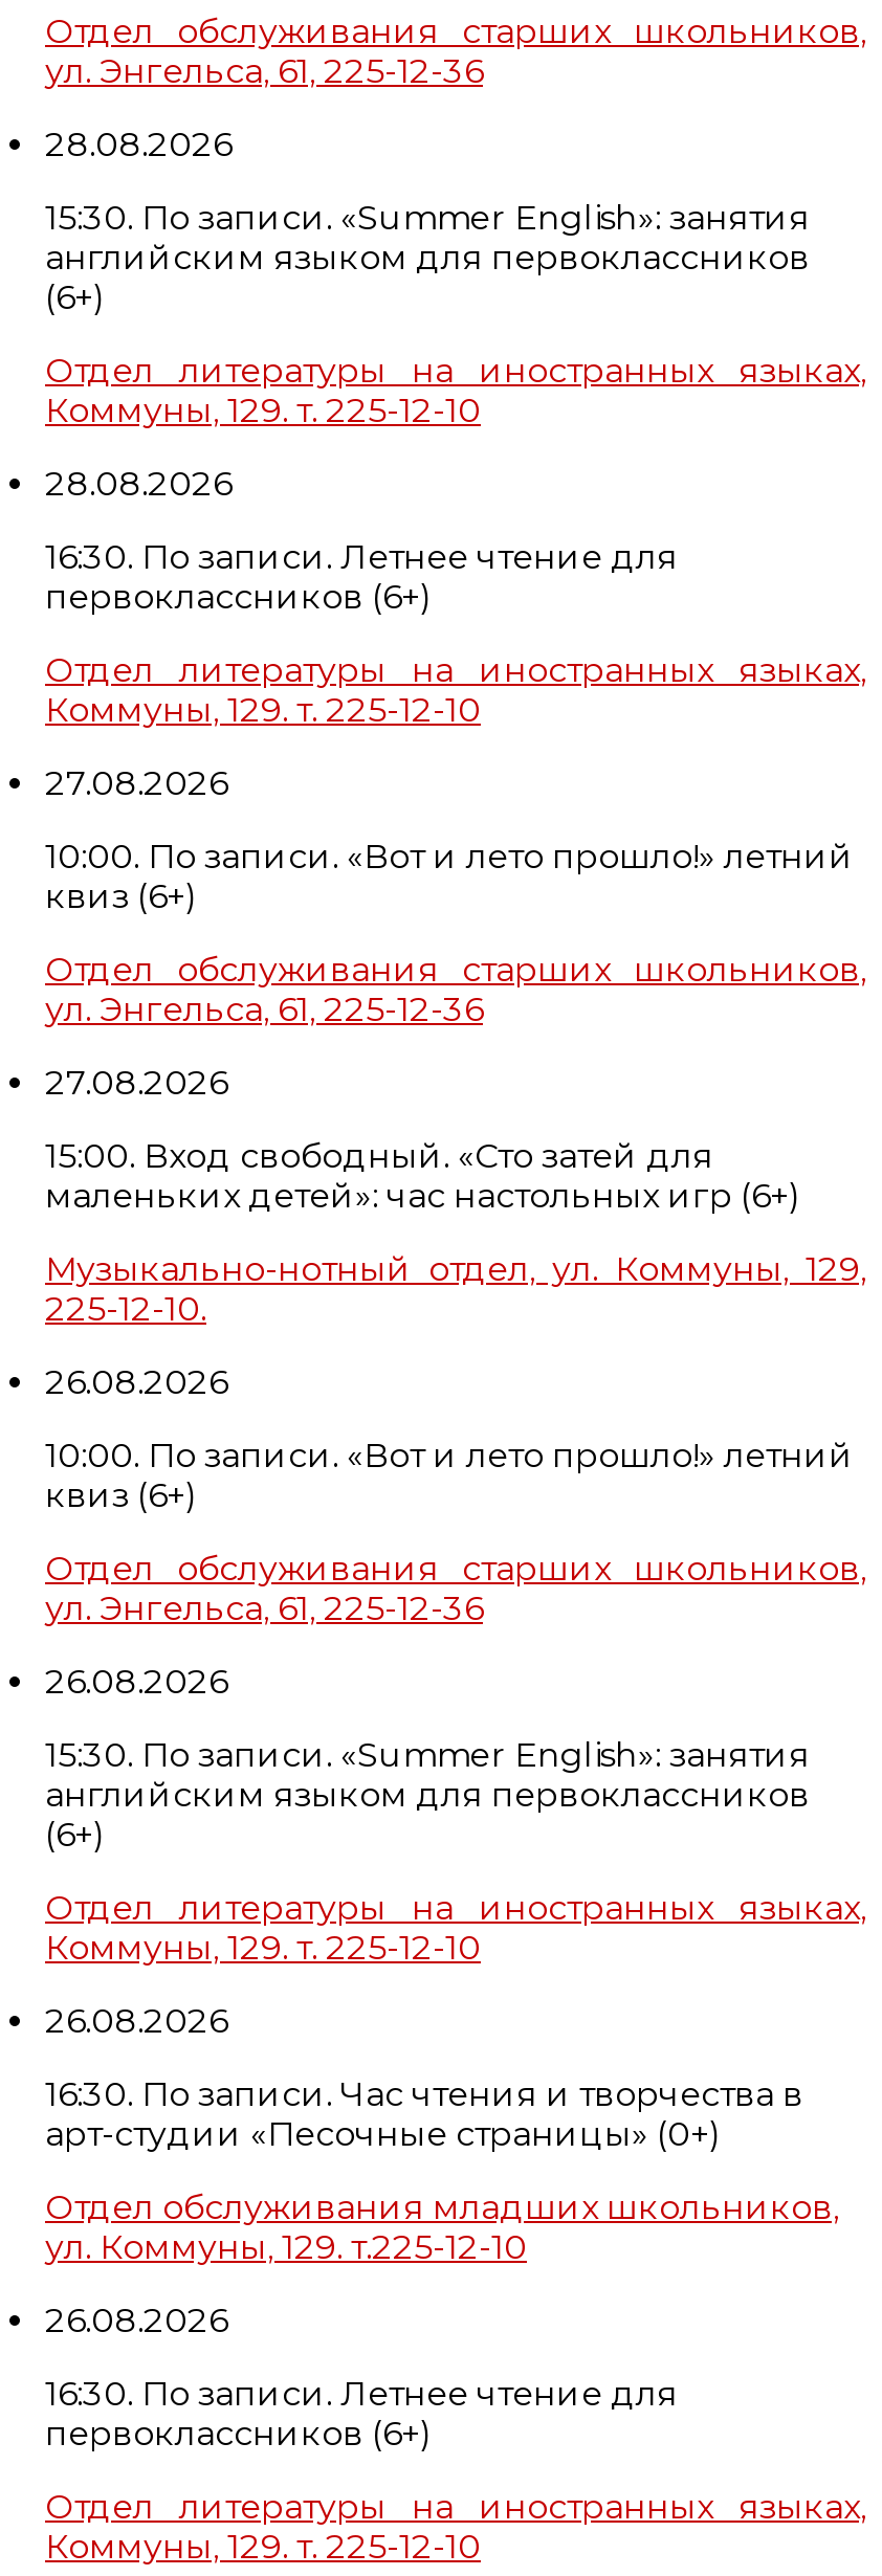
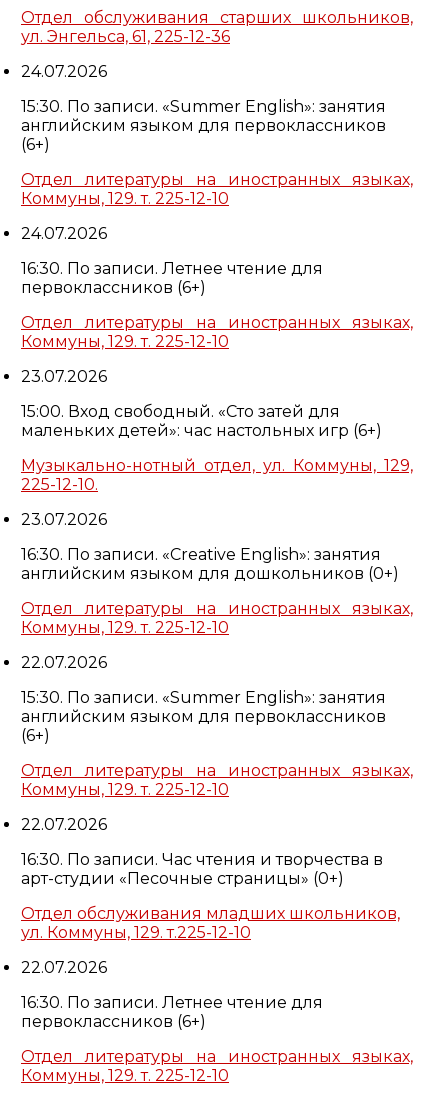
[45,125,231,165] 28.08.2026 -> [21,62,107,81] 24.07.2026
[45,464,231,504] 28.08.2026 -> [21,224,107,243] 24.07.2026
[45,764,866,1103] 27.08.2026 | 10:00. По записи. «Вот и лето прошло!» летний | квиз (6+) | Отдел обслуживания старших школьников, | ул. Энгельса, 61, 225-12-36 | 27.08.2026 -> [21,367,107,386] 23.07.2026
[45,1363,227,1403] 26.08.2026 -> [21,510,107,529] 23.07.2026
[45,1436,854,1516] 10:00. По записи. «Вот и лето прошло!» летний | квиз (6+) -> [21,545,399,583] 16:30. По записи. «Creative English»: занятия | английским языком для дошкольников (0+)
[45,1549,866,1629] Отдел обслуживания старших школьников, | ул. Энгельса, 61, 225-12-36 -> [21,599,413,637] Отдел литературы на иностранных языках, | Коммуны, 129. т. 225-12-10
[45,1662,227,1702] 26.08.2026 -> [21,653,107,672] 22.07.2026
[45,2002,227,2041] 26.08.2026 -> [21,815,107,834] 22.07.2026
[45,2301,227,2341] 26.08.2026 -> [21,958,107,977] 22.07.2026

